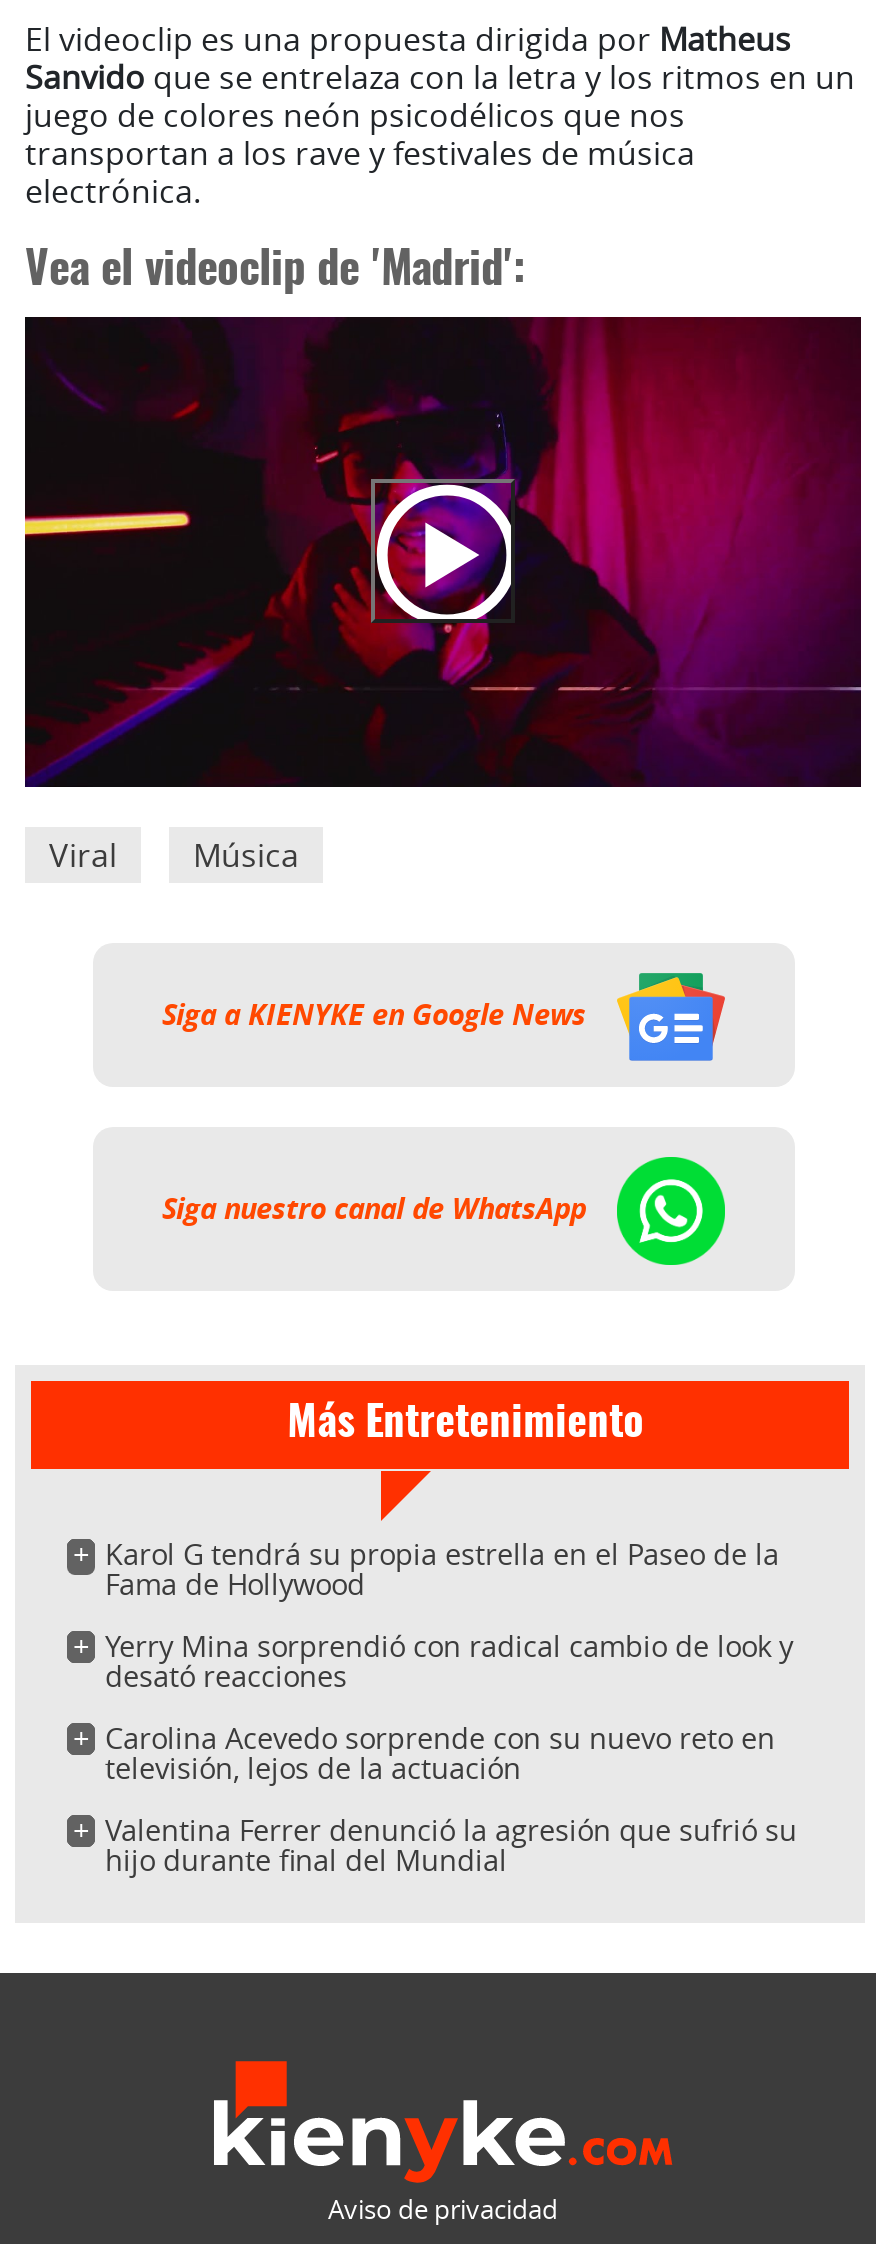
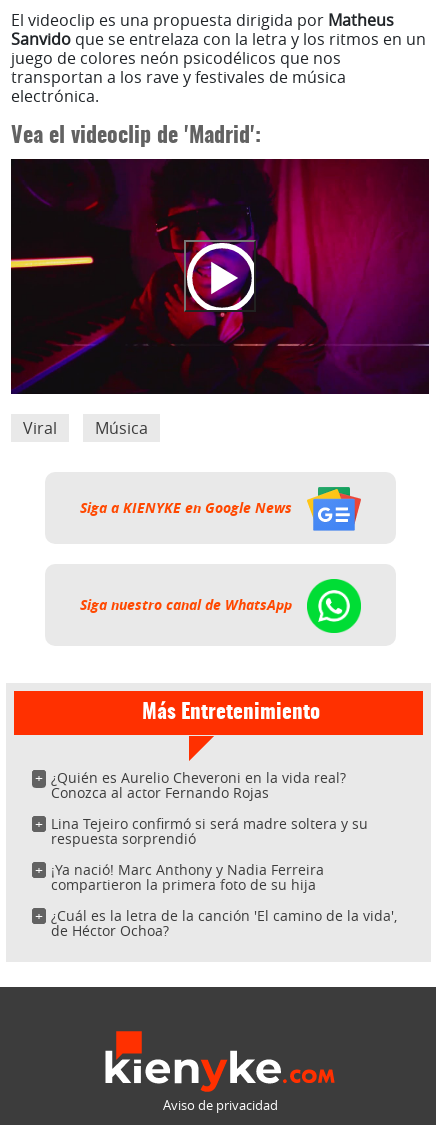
[105,1535,779,1603] Karol G tendrá su propia estrella en el Paseo de la | Fama de Hollywood -> [51,768,346,802] ¿Quién es Aurelio Cheveroni en la vida real? | Conozca al actor Fernando Rojas
[105,1627,793,1695] Yerry Mina sorprendió con radical cambio de look y | desató reacciones -> [51,814,368,848] Lina Tejeiro confirmó si será madre soltera y su | respuesta sorprendió
[105,1719,775,1787] Carolina Acevedo sorprende con su nuevo reto en | televisión, lejos de la actuación -> [51,860,324,894] ¡Ya nació! Marc Anthony y Nadia Ferreira | compartieron la primera foto de su hija
[105,1811,797,1879] Valentina Ferrer denunció la agresión que sufrió su | hijo durante final del Mundial -> [51,906,397,940] ¿Cuál es la letra de la canción 'El camino de la vida', | de Héctor Ochoa?

